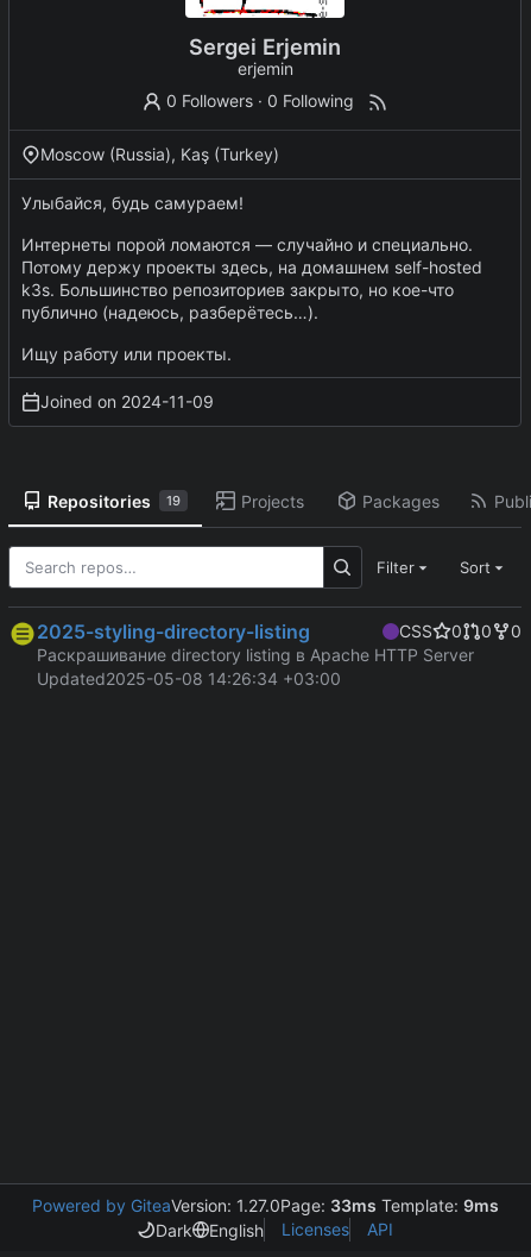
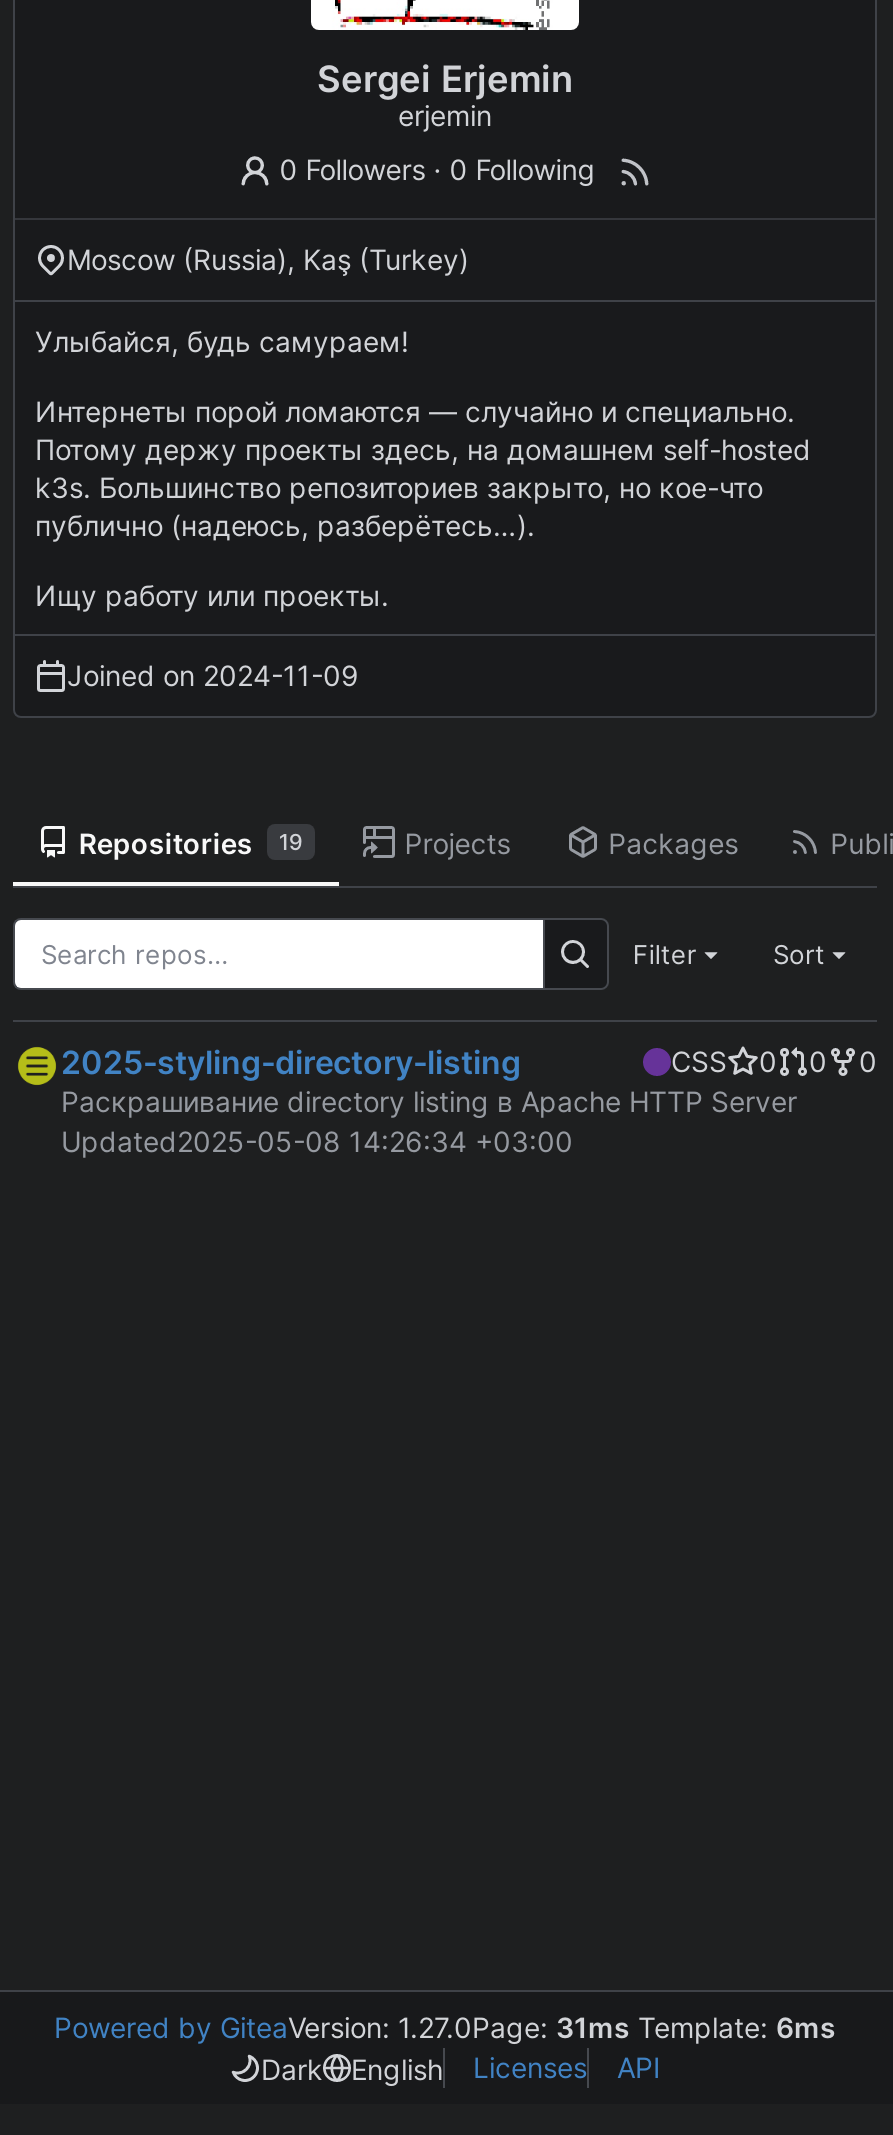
[31,1195,498,1215] Powered by GiteaVersion: 1.27.0Page: 33ms Template: 9ms -> [54,2010,836,2044] Powered by GiteaVersion: 1.27.0Page: 31ms Template: 6ms

